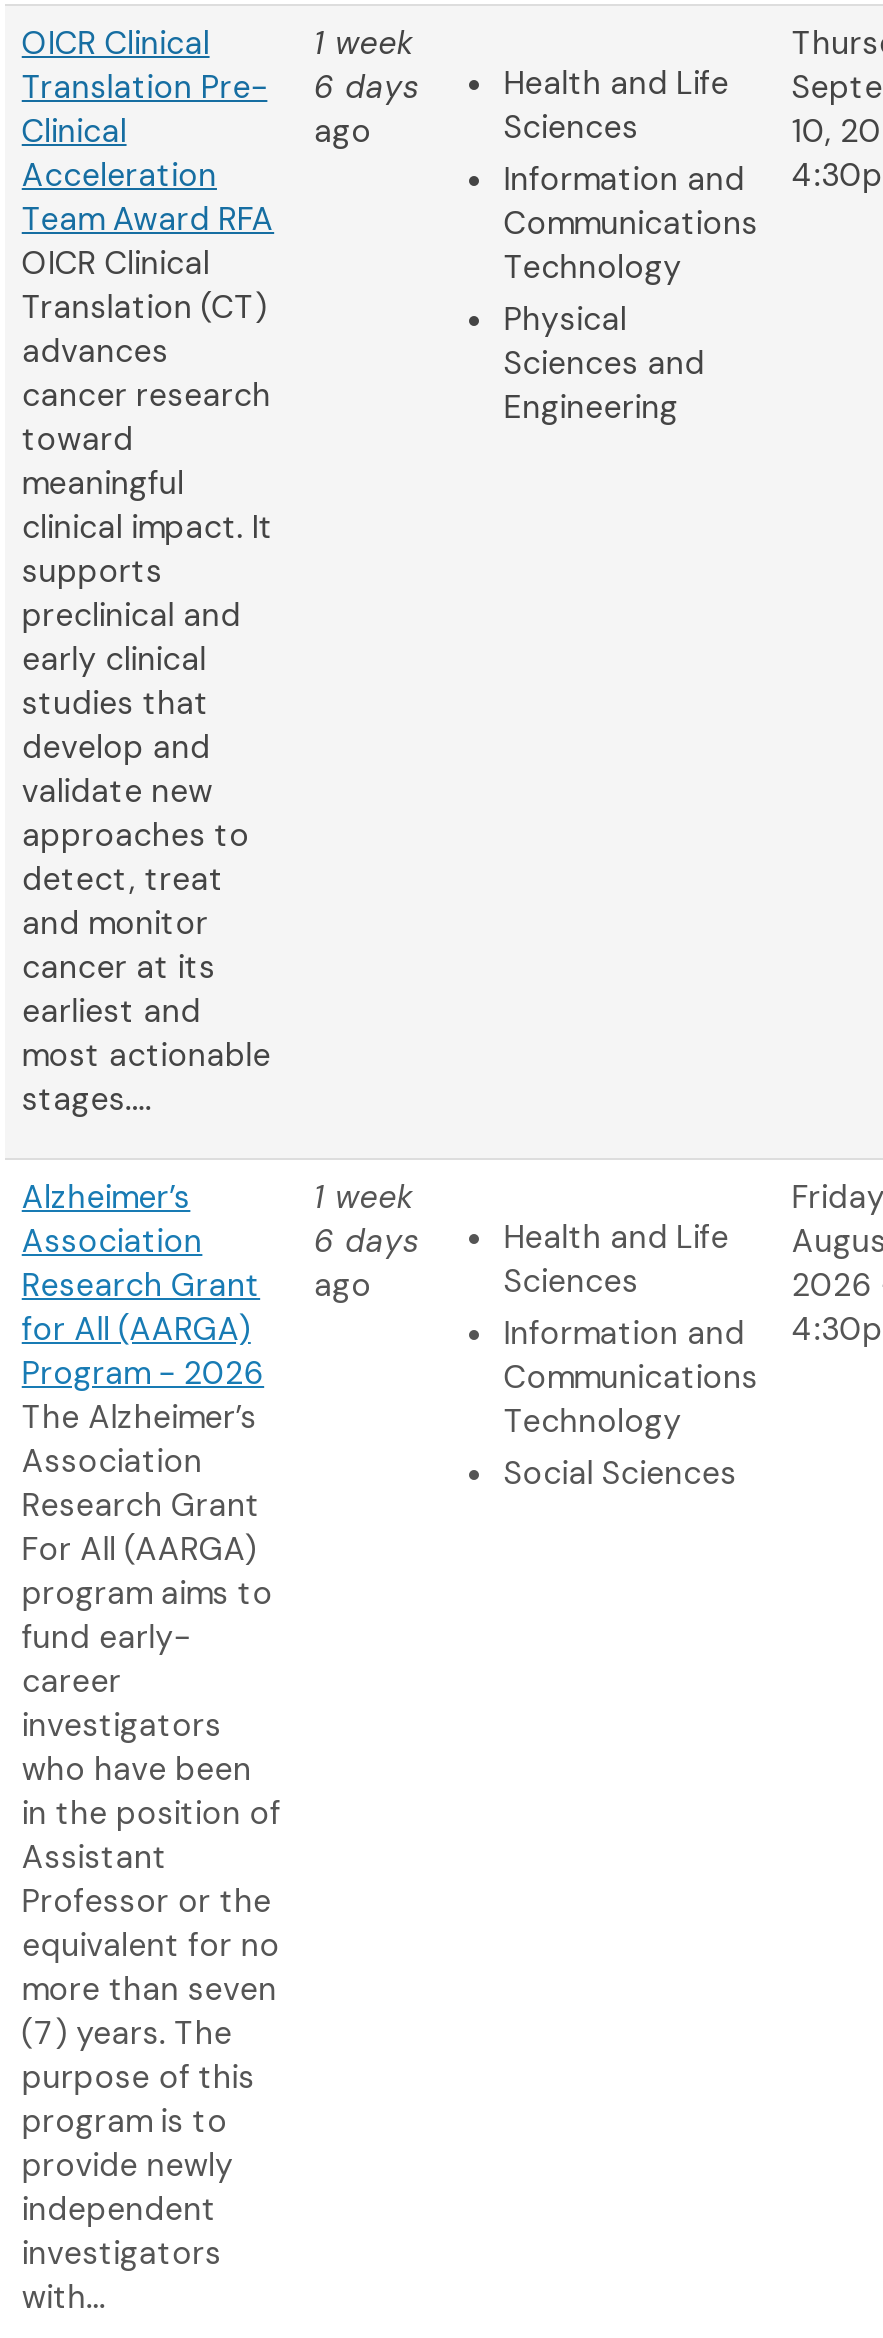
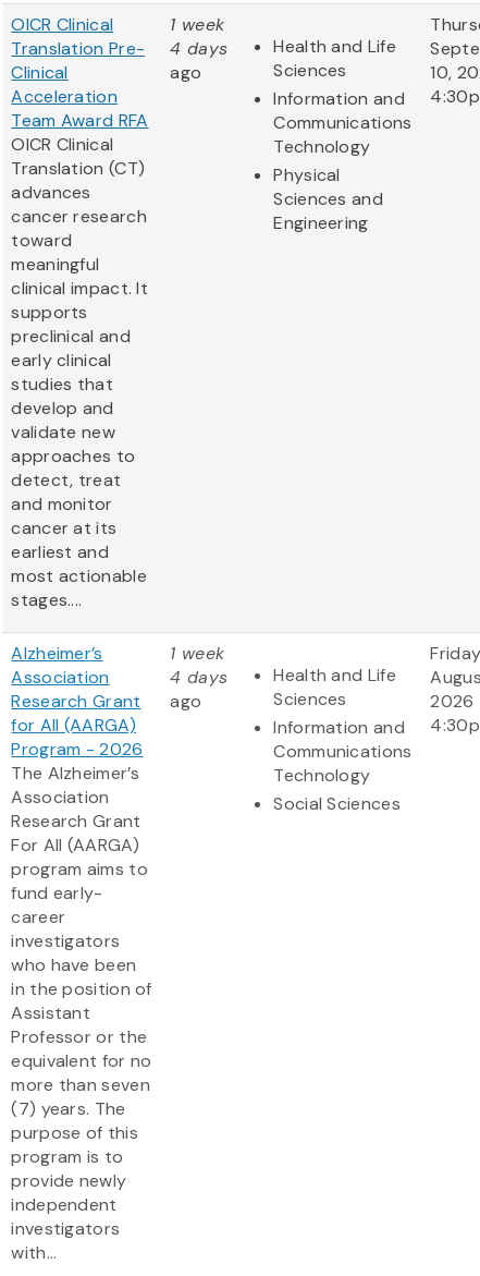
[22,66,419,108] Translation Pre- 6 days -> [11,37,228,60] Translation Pre- 4 days
[314,1220,419,1262] 6 days -> [170,666,228,689] 4 days

